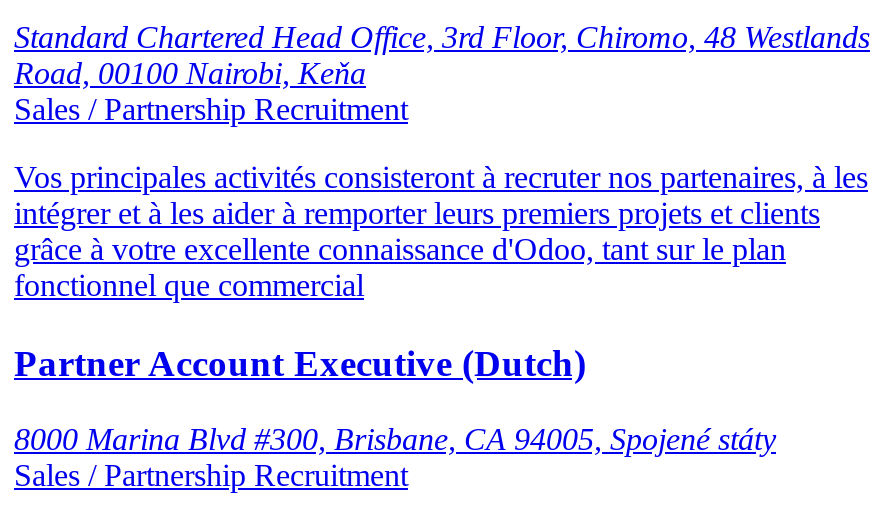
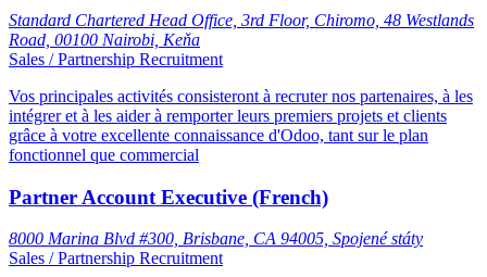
[14,341,586,383] Partner Account Executive (Dutch) -> [9,185,328,208] Partner Account Executive (French)

